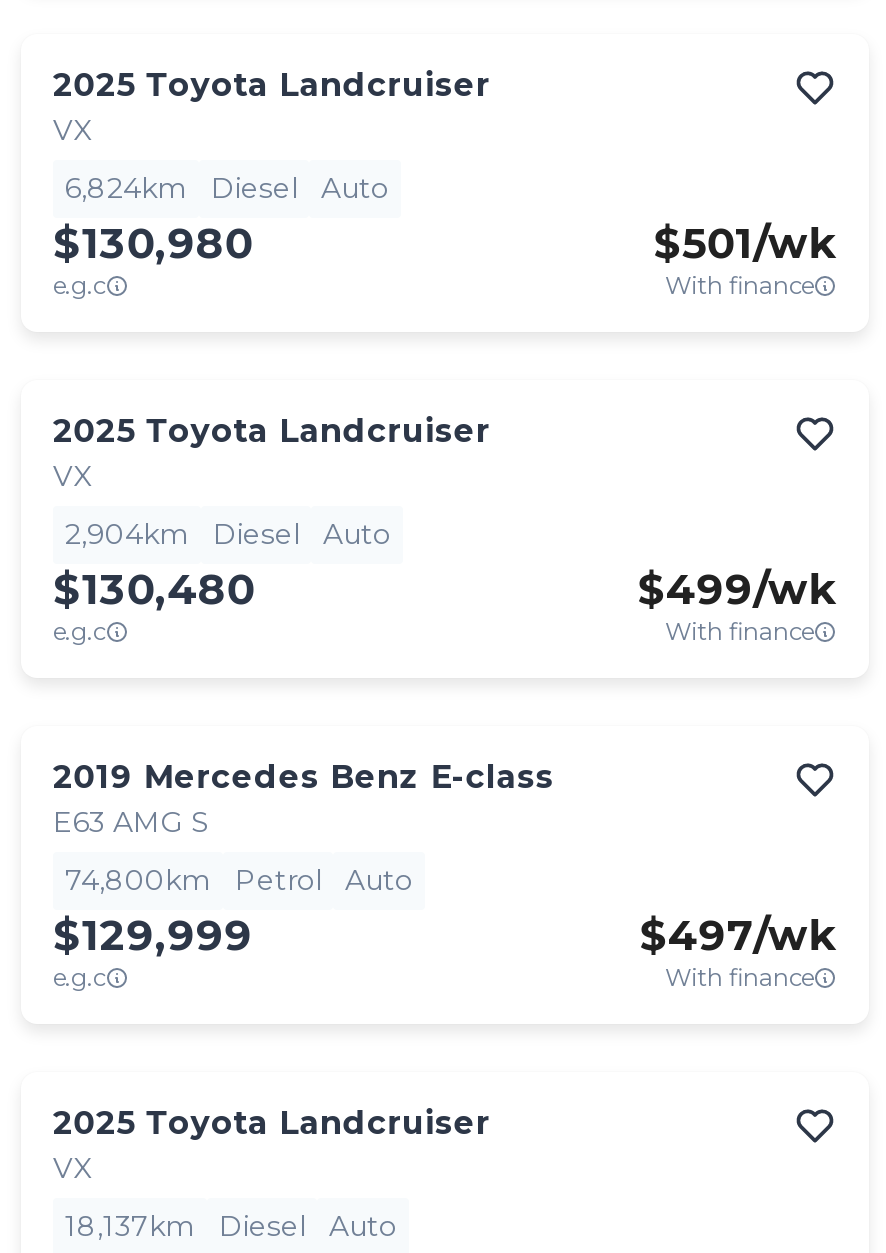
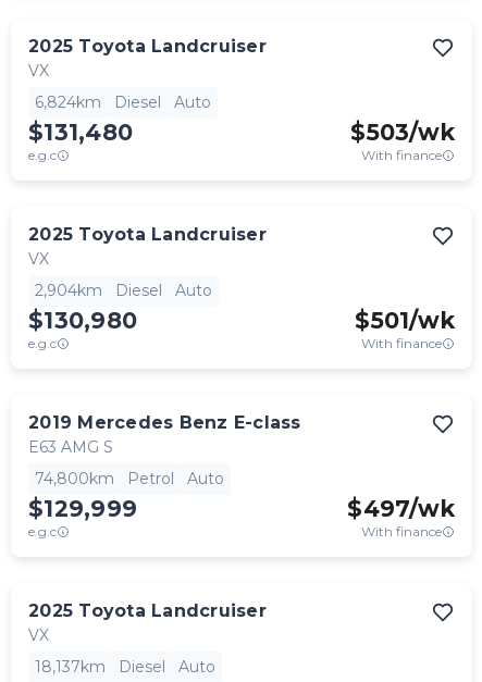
[53,218,253,268] $130,980 -> [28,119,133,146] $131,480
[653,218,837,268] $501/wk -> [351,119,455,146] $503/wk
[53,564,255,614] $130,480 -> [28,307,137,334] $130,980
[637,564,837,614] $499/wk -> [355,307,455,334] $501/wk

